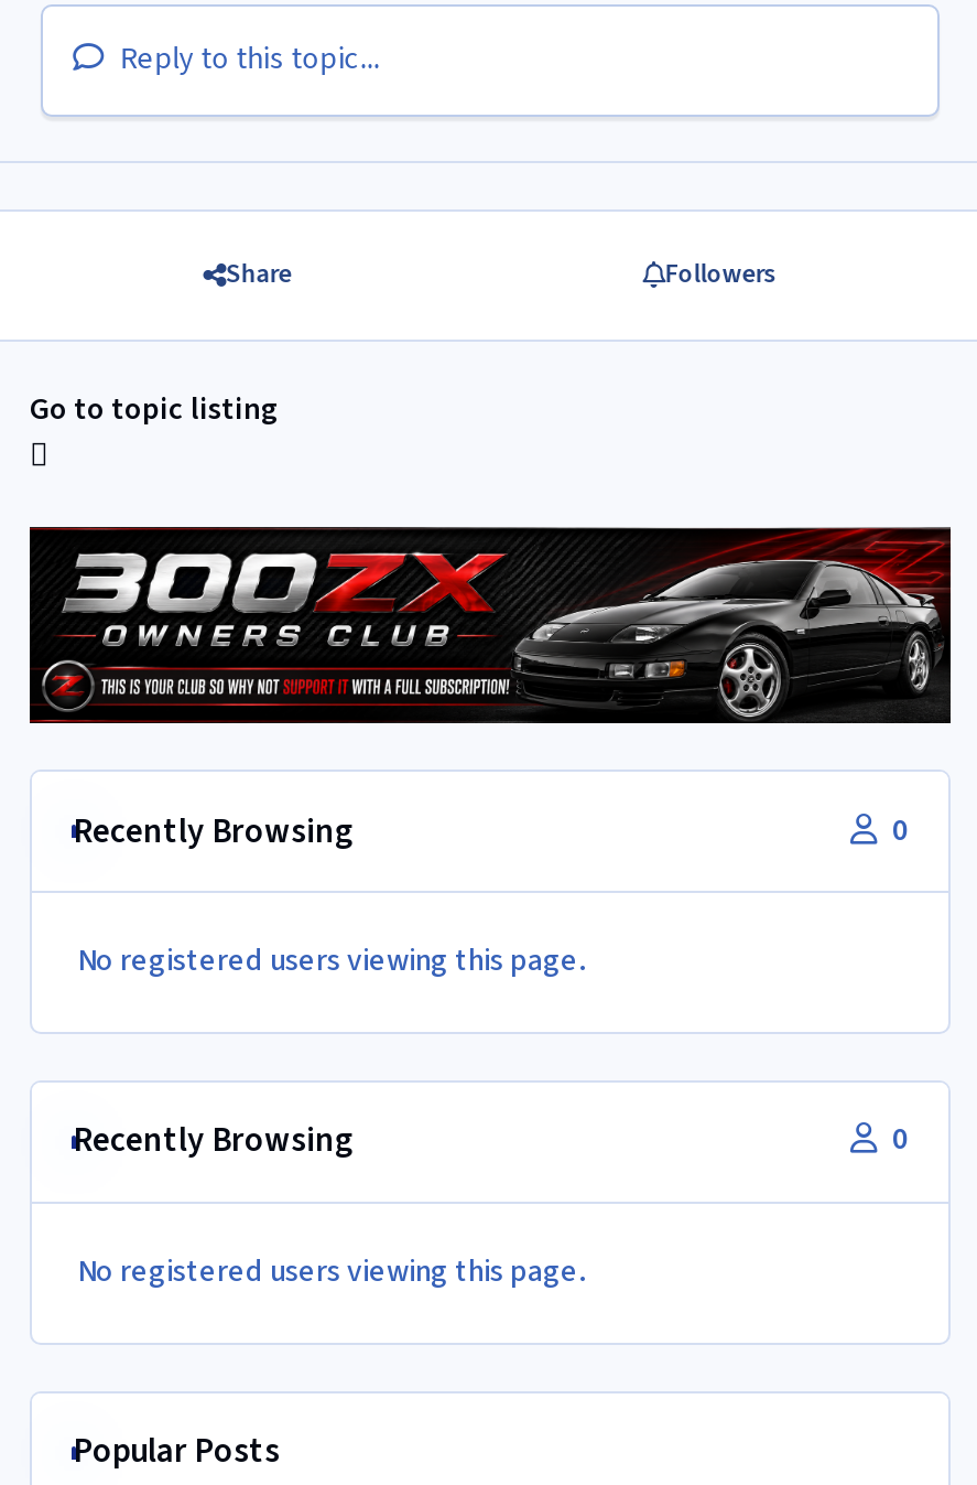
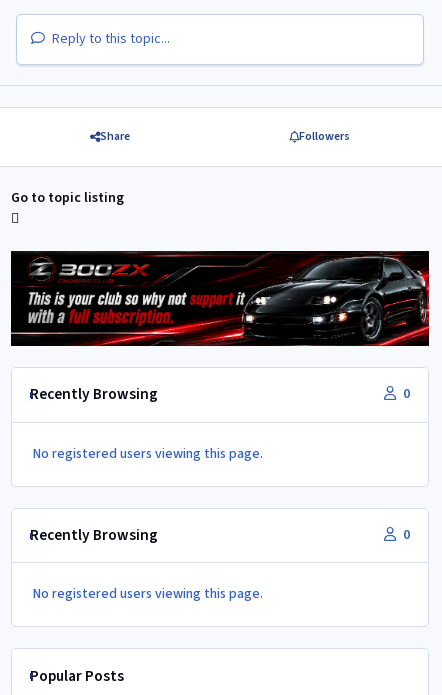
[32,525,953,725] [image] -> [11,250,430,347] [image]

